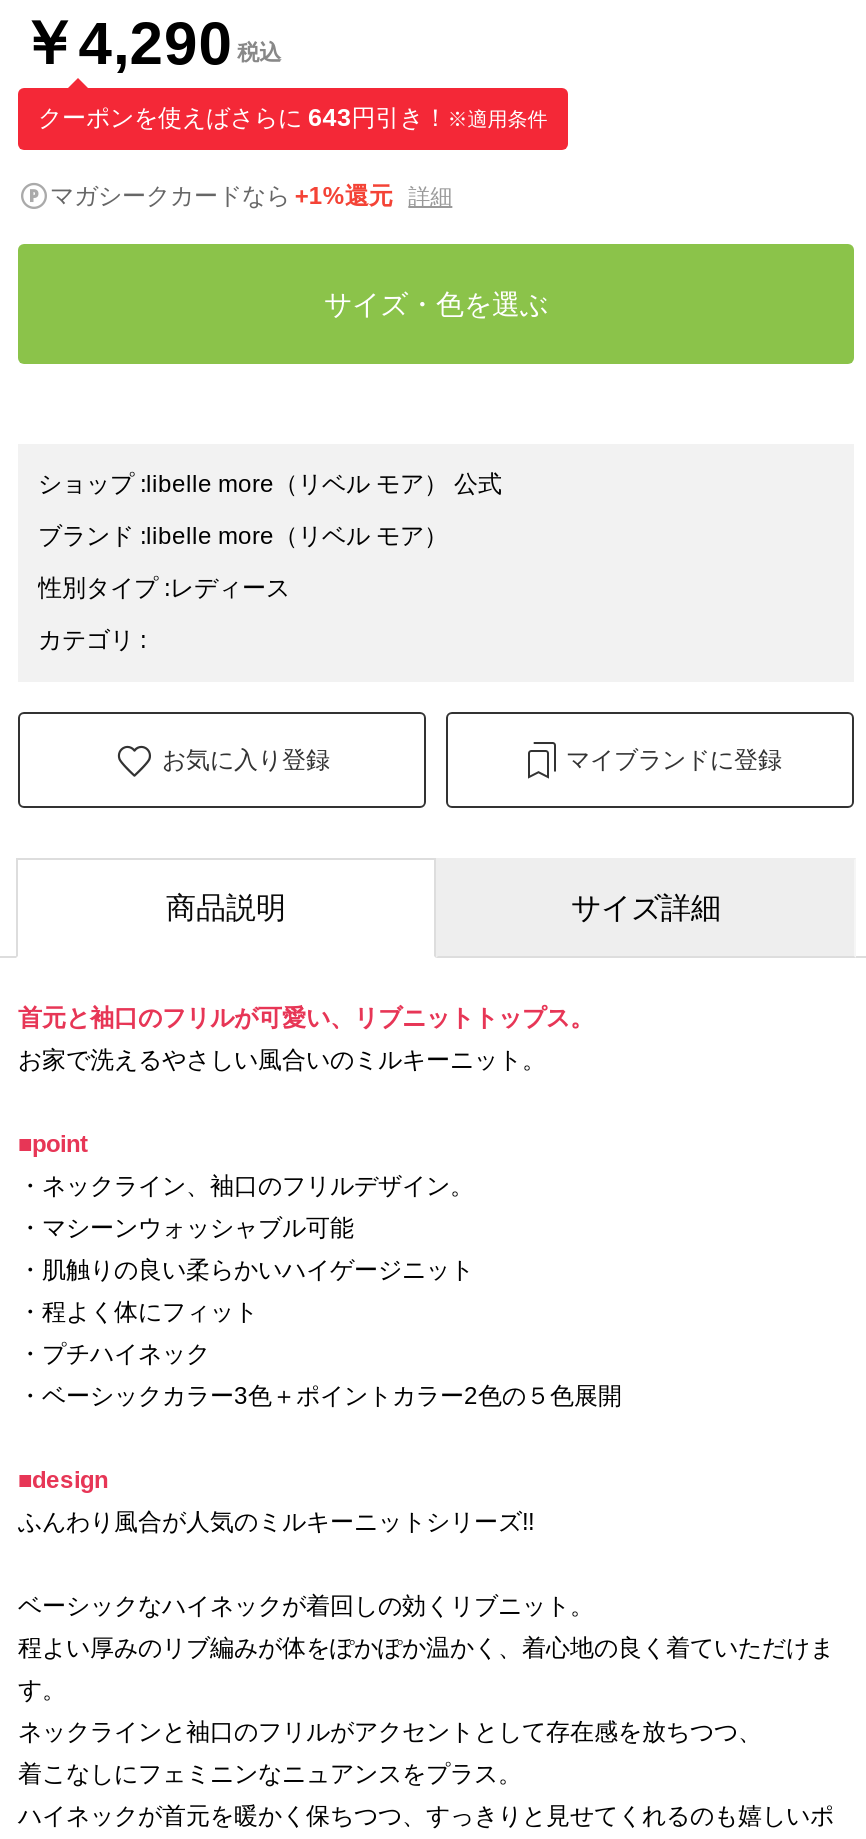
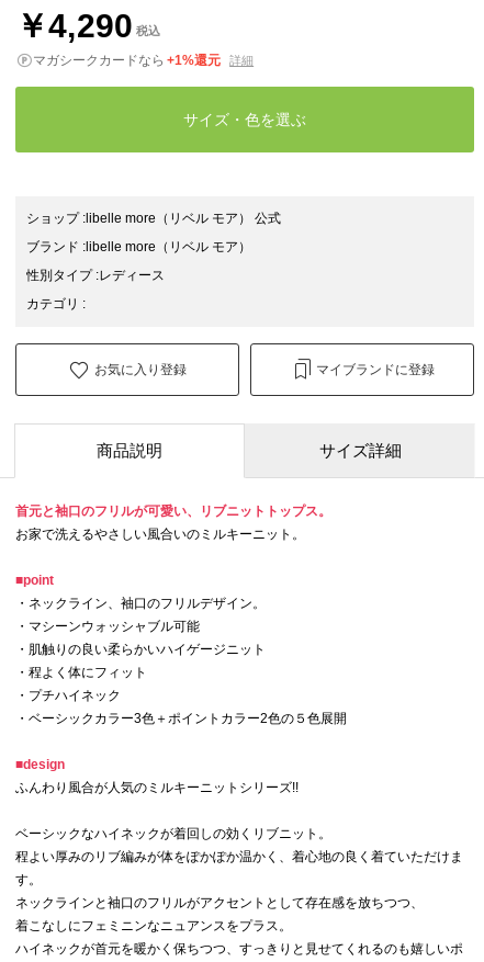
[38,103,548,131] クーポンを使えばさらに643円引き！※適用条件 -> none

